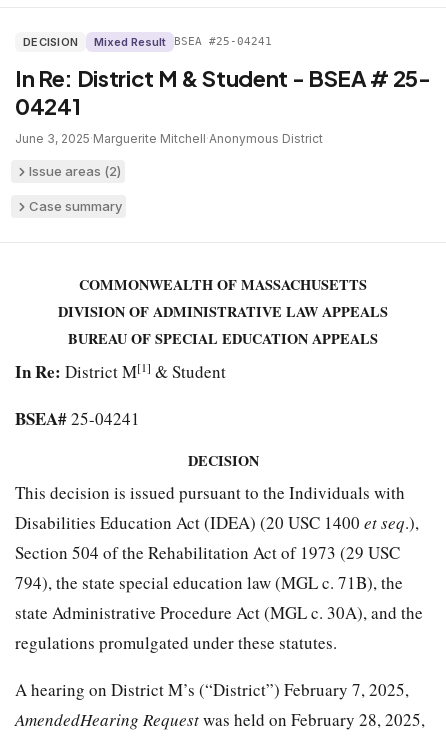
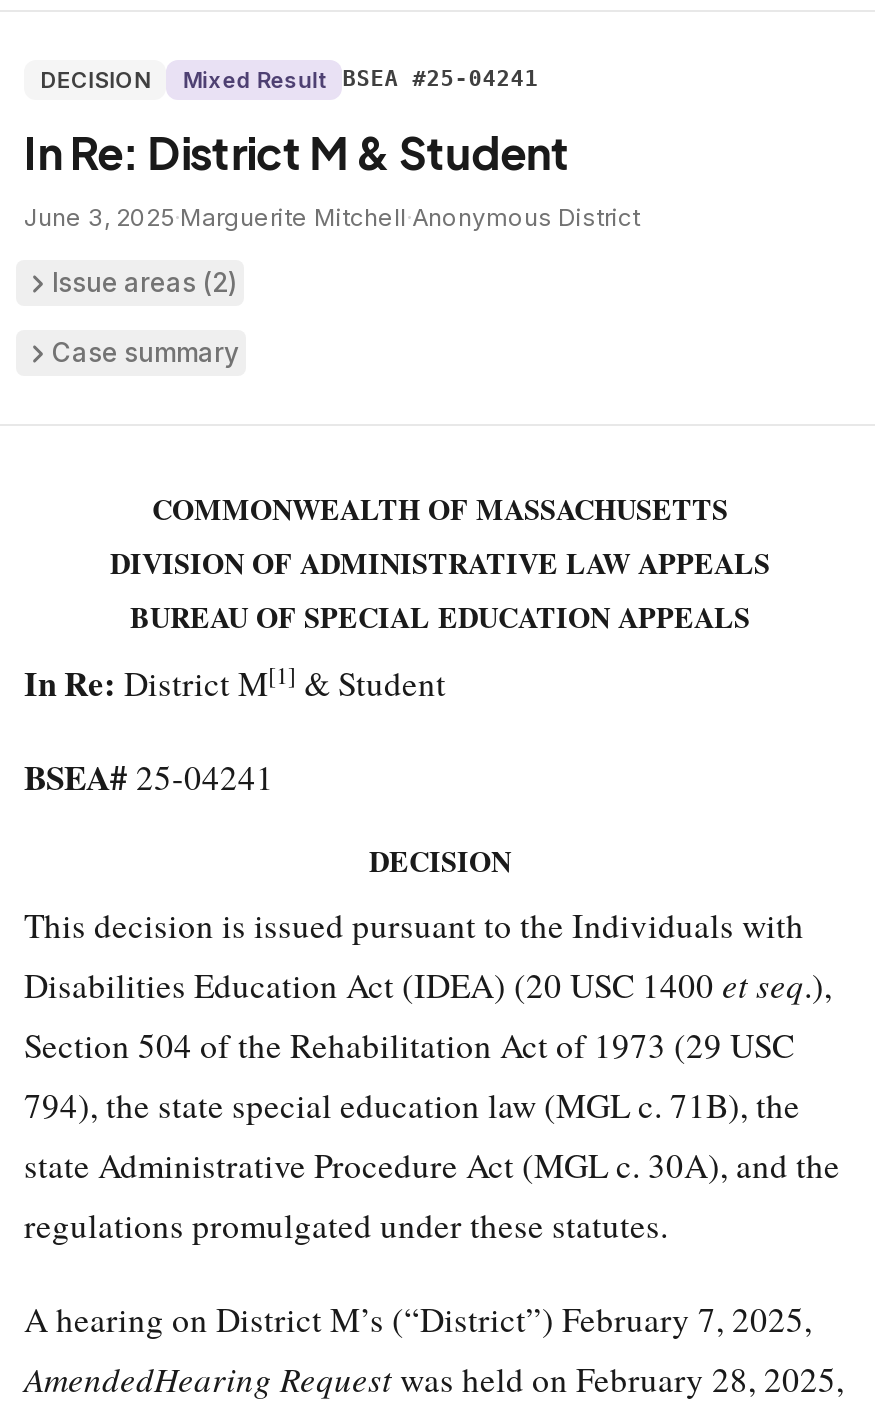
[15,64,431,120] In Re: District M & Student - BSEA # 25- | 04241 -> [24,124,570,180] In Re: District M & Student

